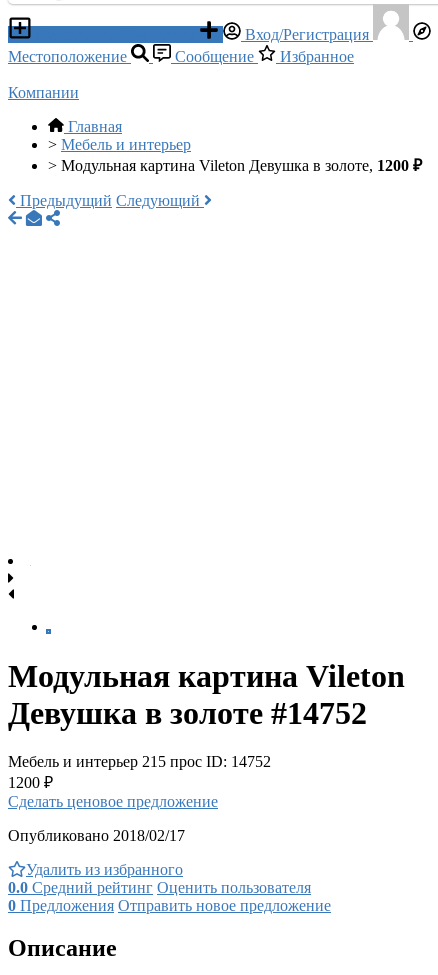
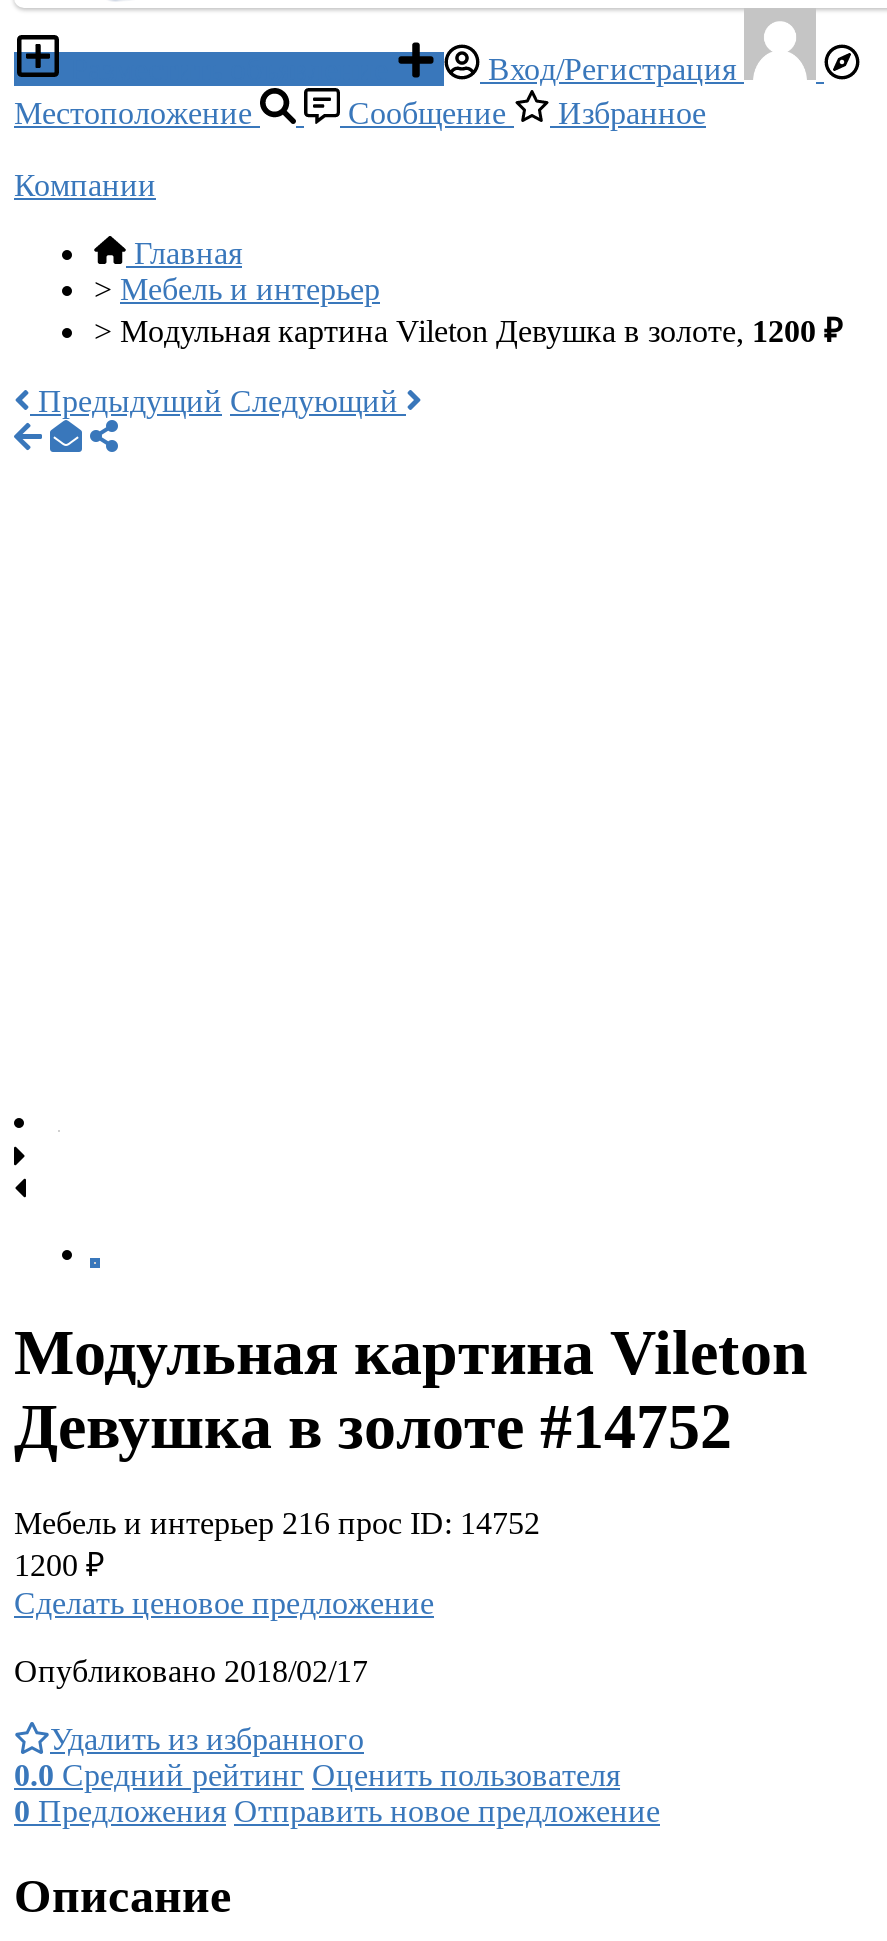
[8,753,271,770] Мебель и интерьер 215 прос ID: 14752 -> [14,1506,540,1540] Мебель и интерьер 216 прос ID: 14752

